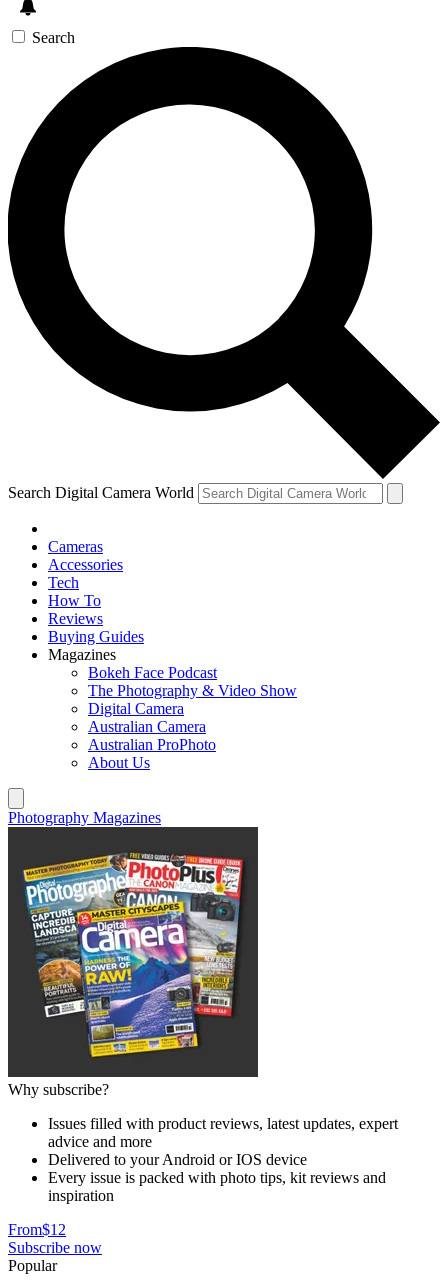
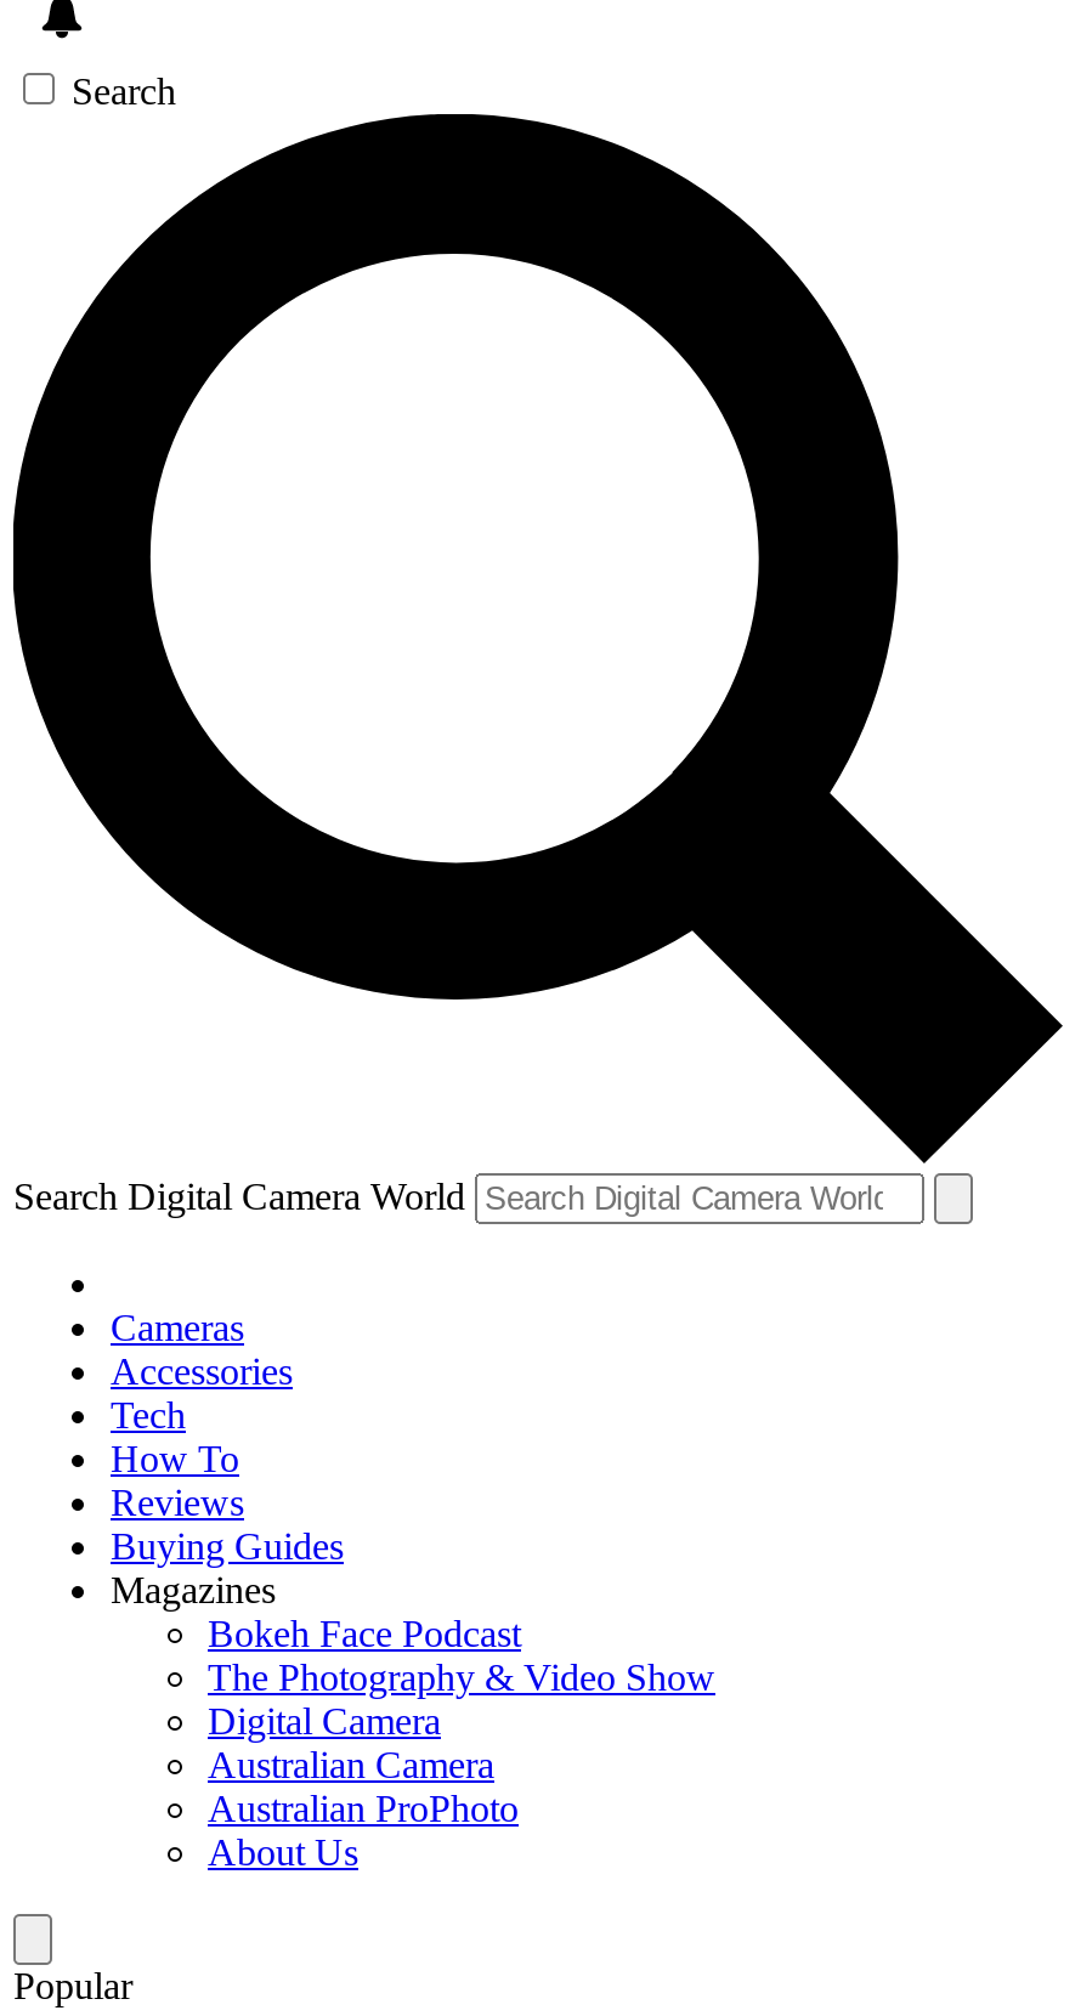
[8,808,161,825] Photography Magazines -> none
[7,826,398,1255] [image] | Why subscribe? | Issues filled with product reviews, latest updates, expert | advice and more | Delivered to your Android or IOS device | Every issue is packed with photo tips, kit reviews and | inspiration | From$12 | Subscribe now -> none

